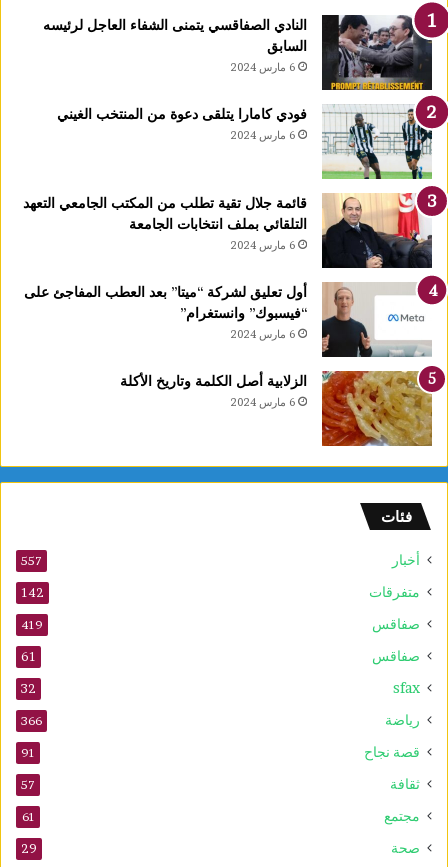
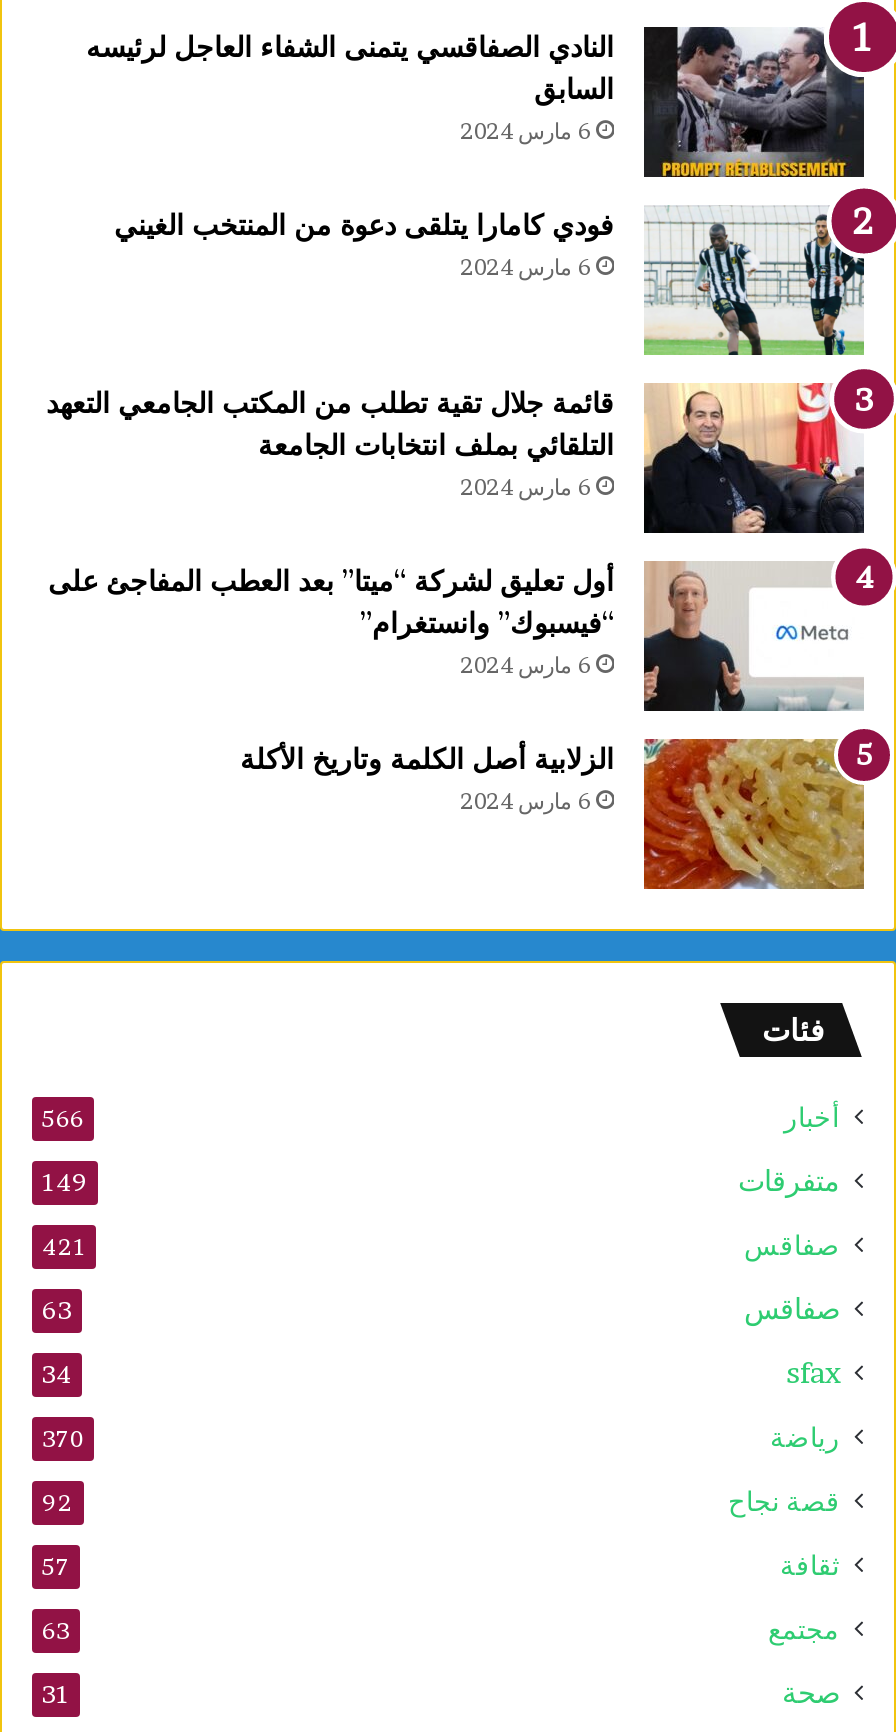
[21,554,42,568] 557 -> [42,1105,84,1133] 566
[21,585,44,600] 142 -> [42,1167,88,1197] 149
[21,618,43,632] 419 -> [42,1233,86,1261] 421
[21,649,36,664] 61 -> [42,1295,72,1325] 63
[21,681,36,696] 32 -> [42,1359,72,1389] 34
[21,714,42,728] 366 -> [42,1425,84,1453] 370
[21,746,35,760] 91 -> [42,1489,74,1517] 92
[21,810,34,824] 61 -> [42,1617,70,1645] 63
[21,841,37,856] 29 -> [42,1679,70,1709] 31

